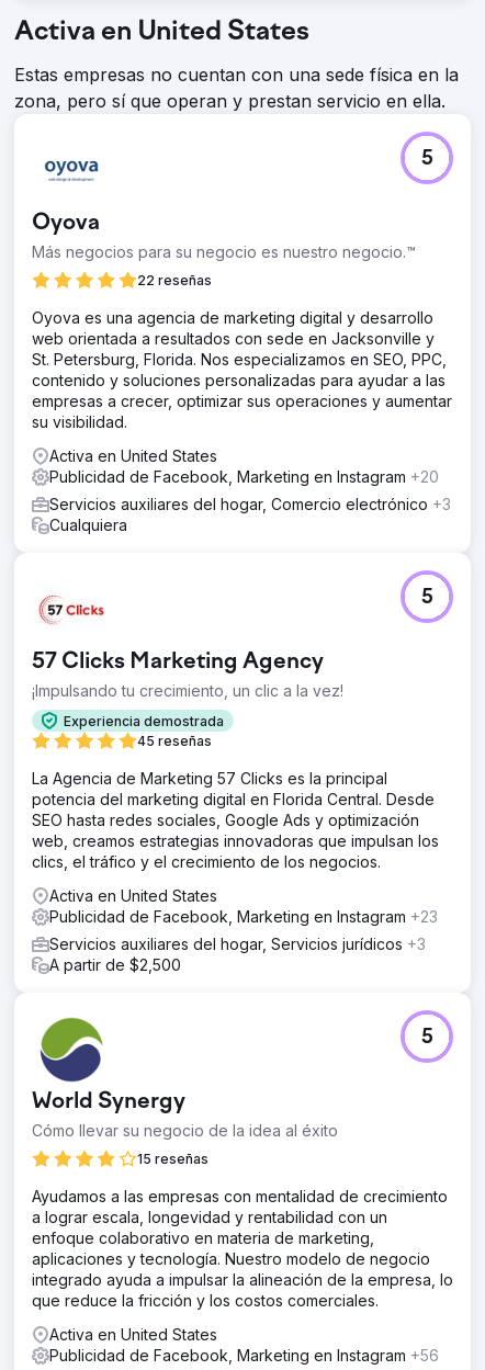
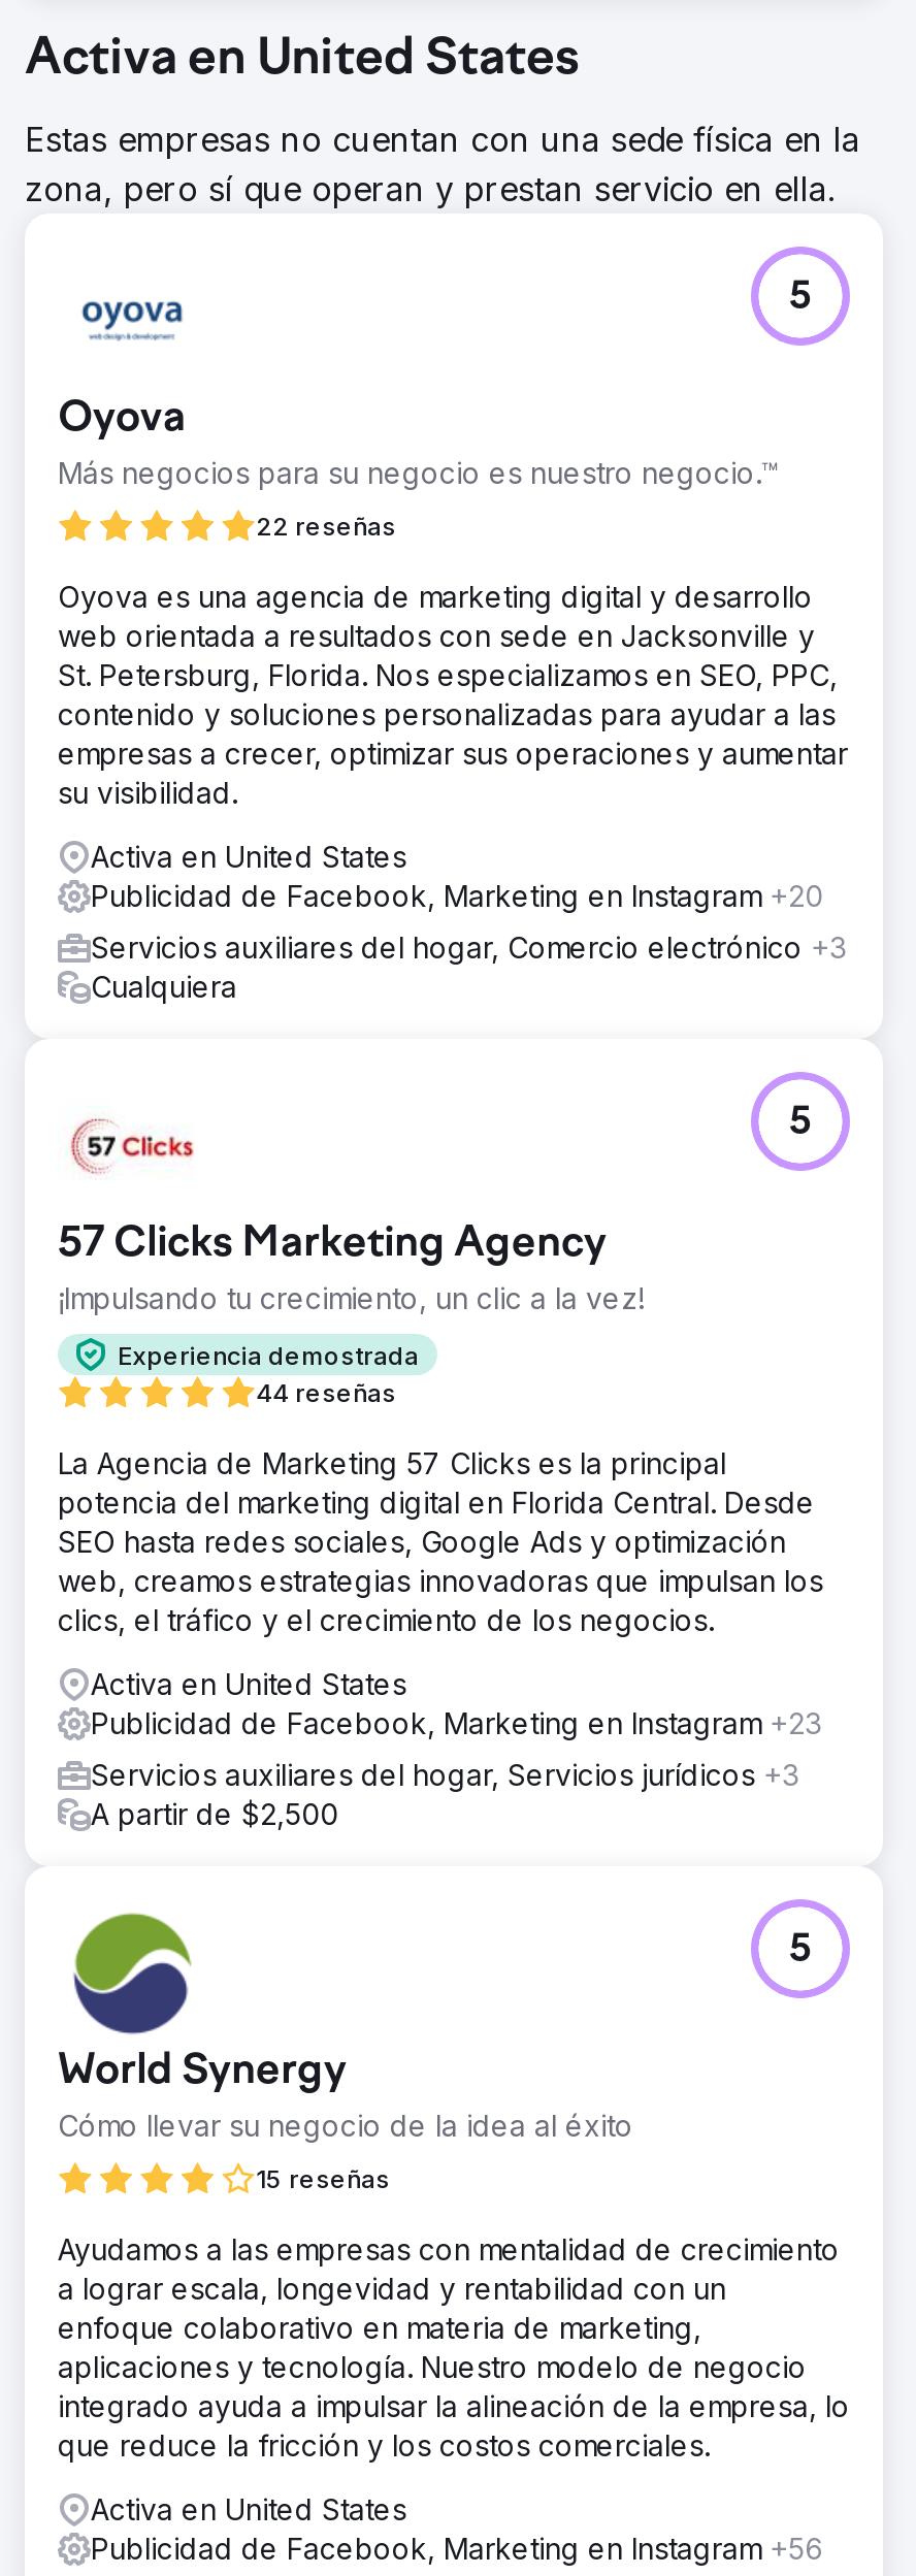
[137,733,212,749] 45 reseñas -> [256,1377,396,1408] 44 reseñas

